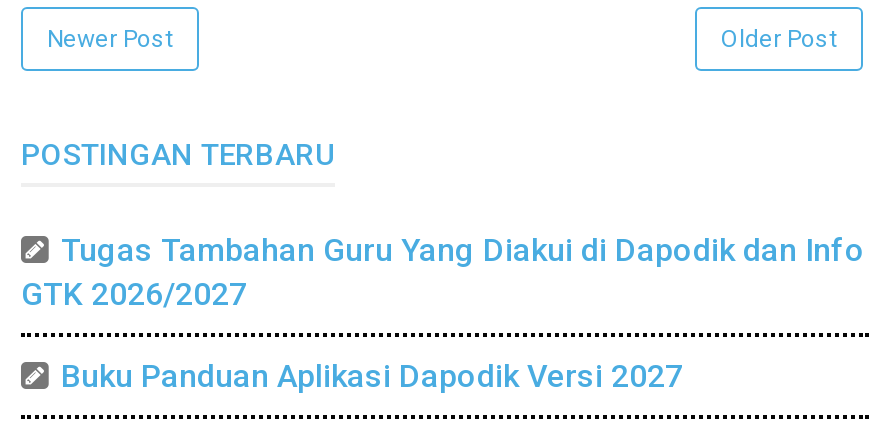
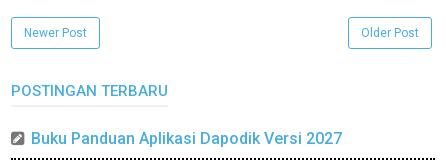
[21,231,865,313] Tugas Tambahan Guru Yang Diakui di Dapodik dan Info | GTK 2026/2027 -> none

